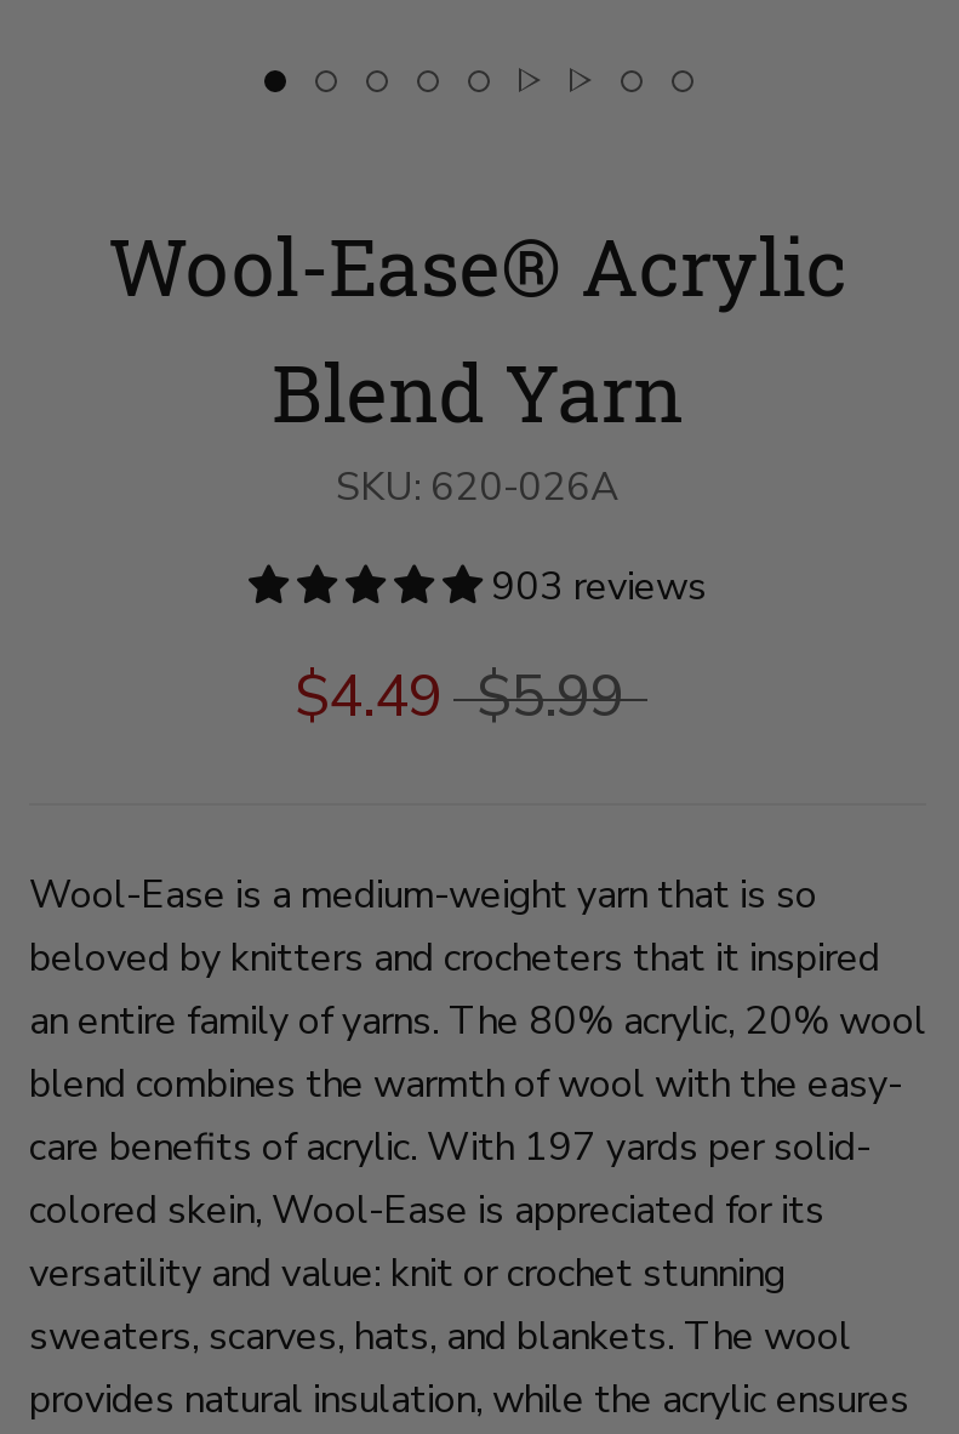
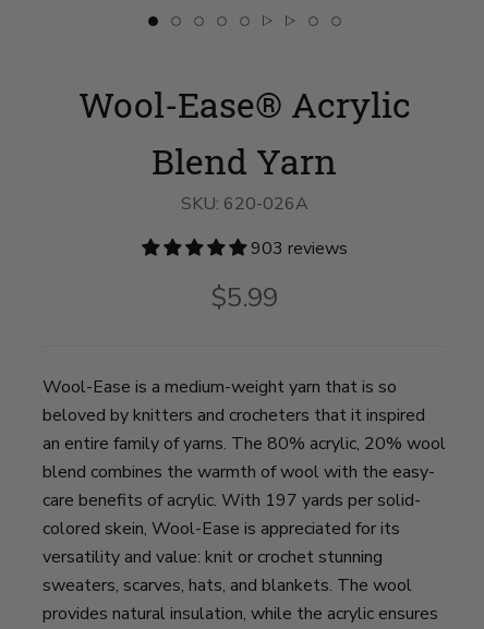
[295,658,624,735] $4.49 $5.99 -> [211,280,277,315] $5.99

